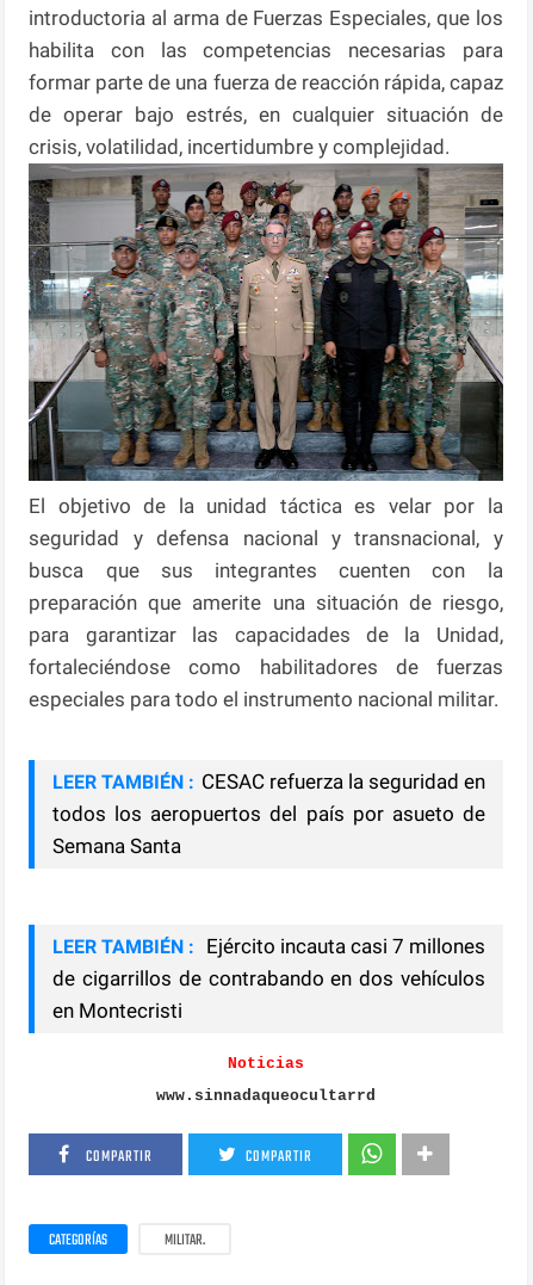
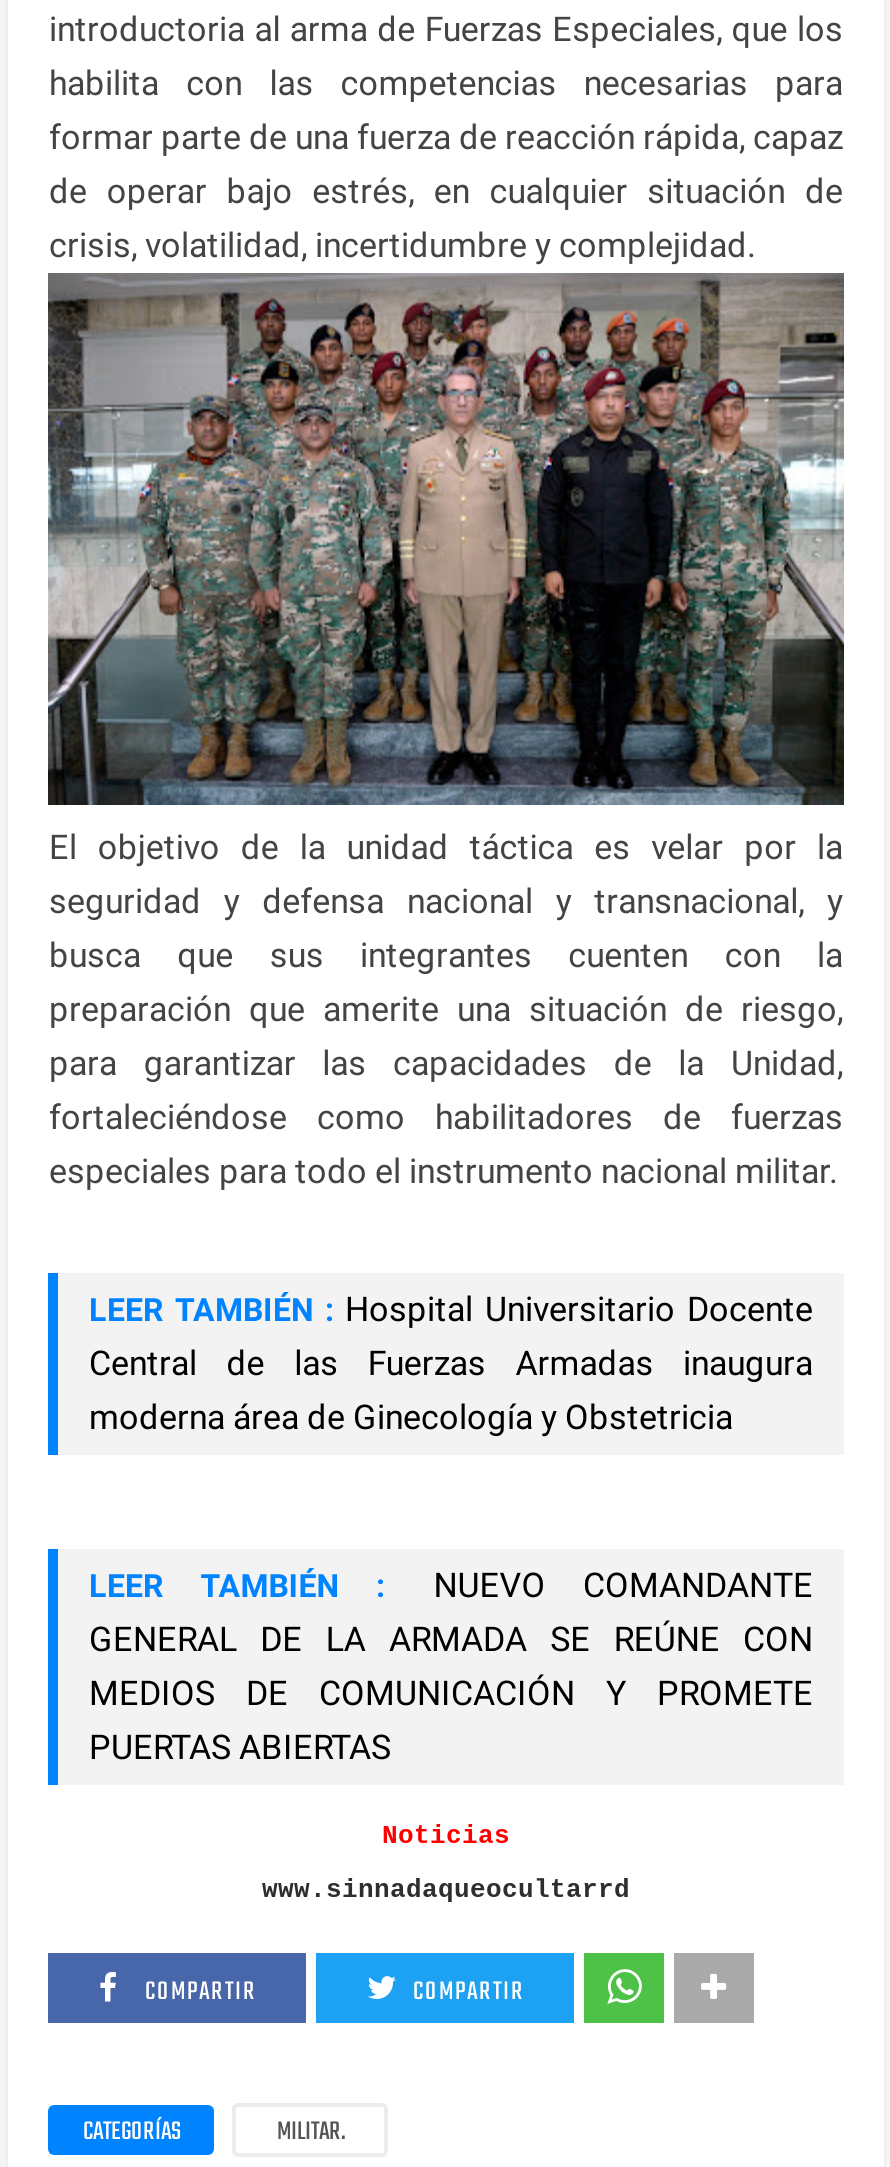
[53,769,485,858] LEER TAMBIÉN : CESAC refuerza la seguridad en | todos los aeropuertos del país por asueto de | Semana Santa -> [89,1289,813,1437] LEER TAMBIÉN : Hospital Universitario Docente | Central de las Fuerzas Armadas inaugura | moderna área de Ginecología y Obstetricia
[53,934,485,1022] LEER TAMBIÉN : Ejército incauta casi 7 millones | de cigarrillos de contrabando en dos vehículos | en Montecristi -> [89,1565,813,1767] LEER TAMBIÉN : NUEVO COMANDANTE | GENERAL DE LA ARMADA SE REÚNE CON | MEDIOS DE COMUNICACIÓN Y PROMETE | PUERTAS ABIERTAS

